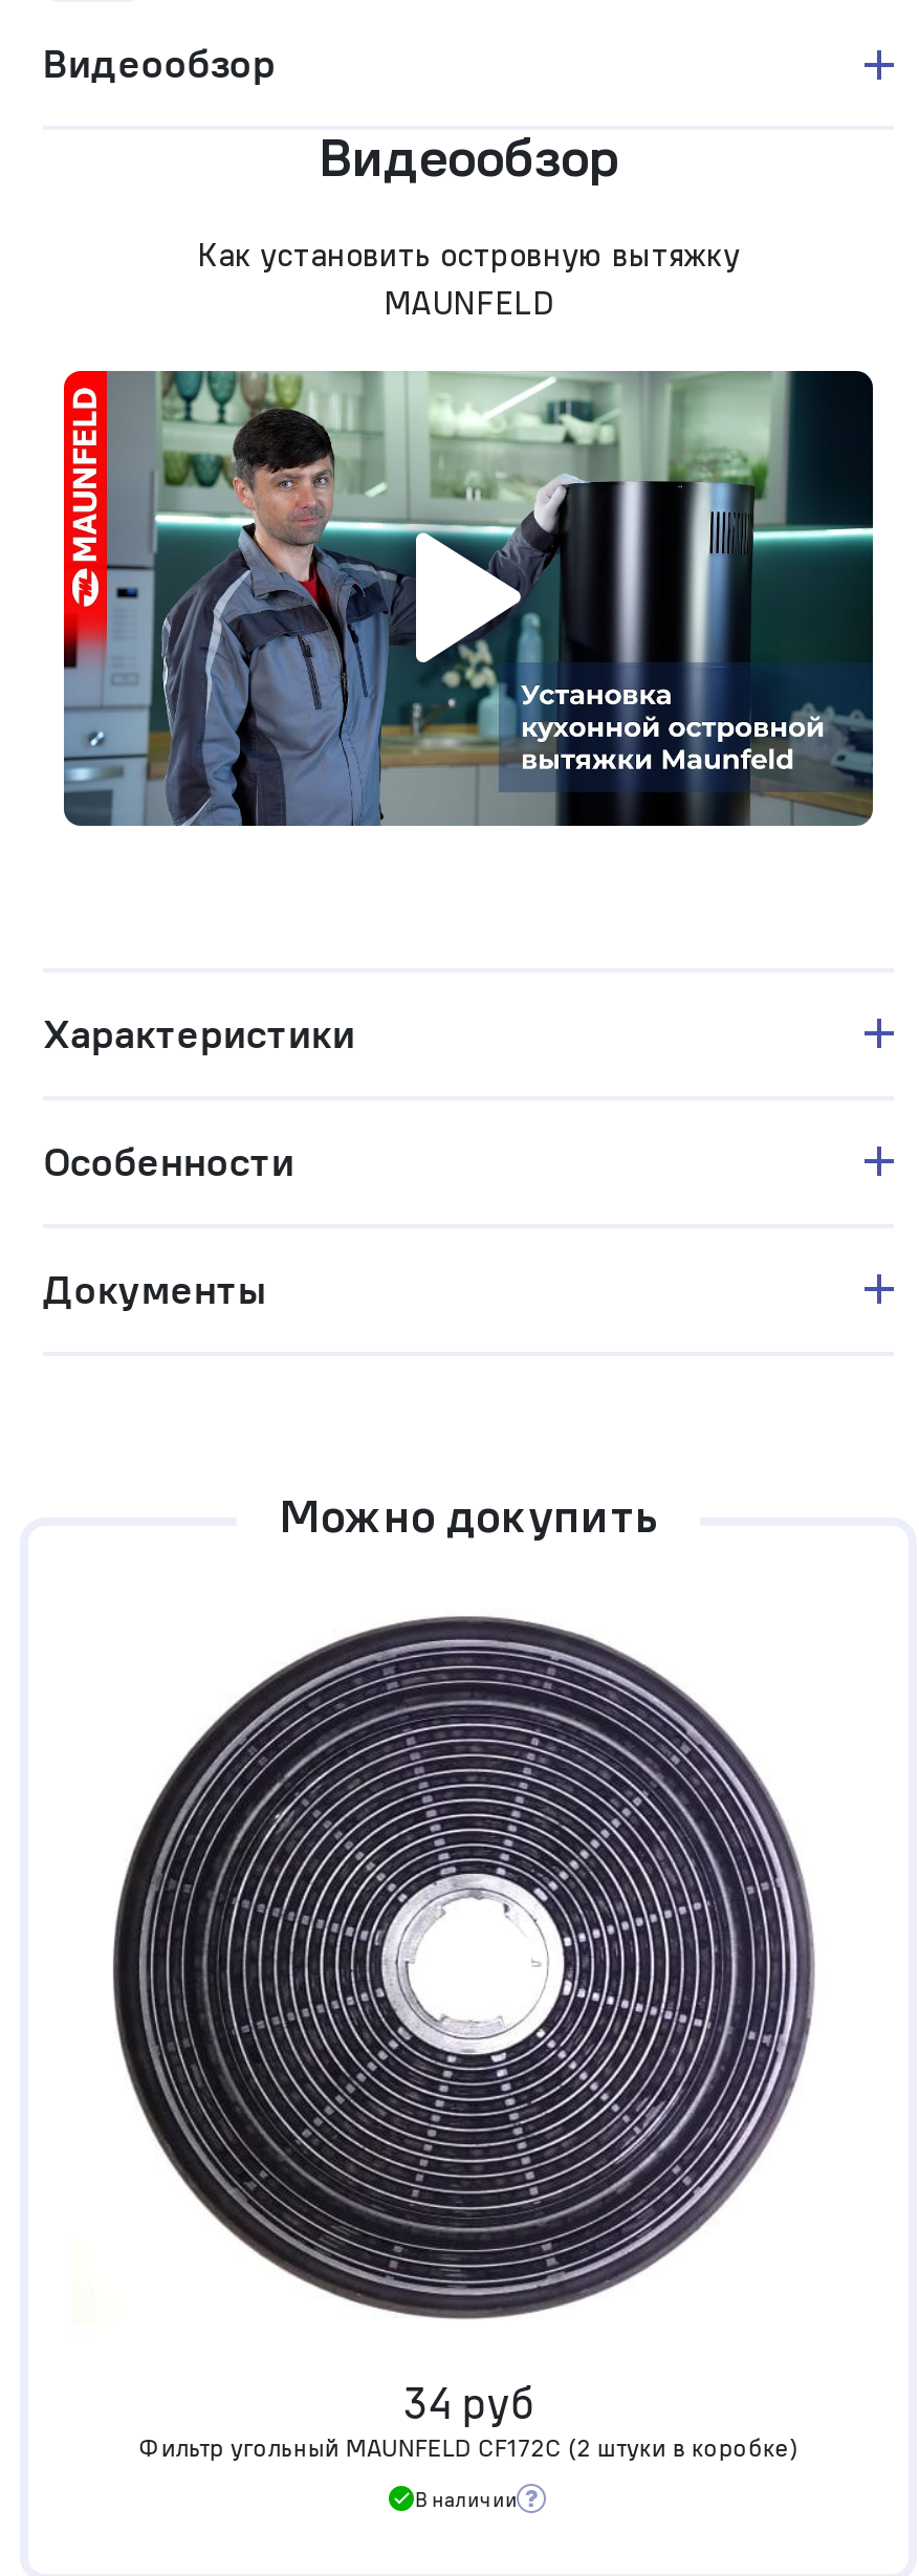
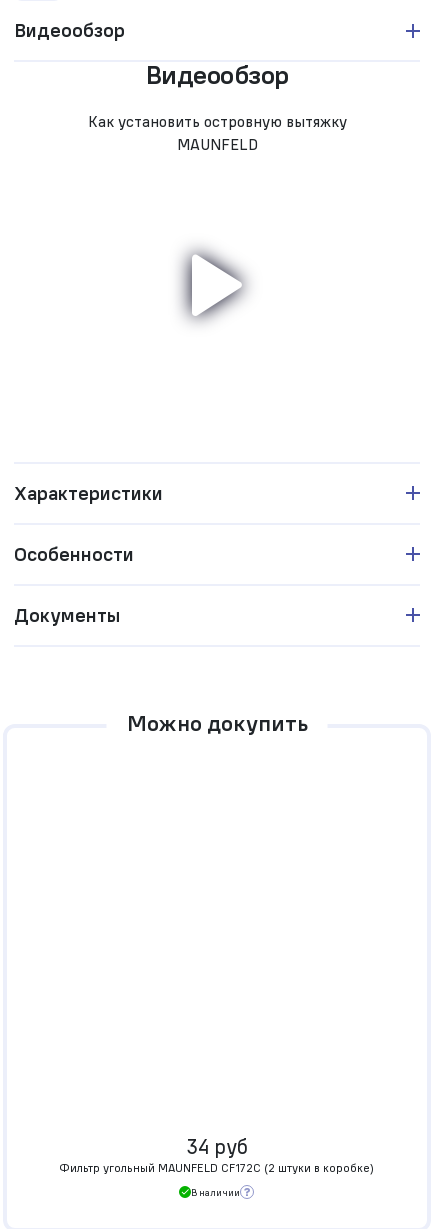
[62,369,875,828] [image] -> none
[110,1614,816,2320] [image] -> none

